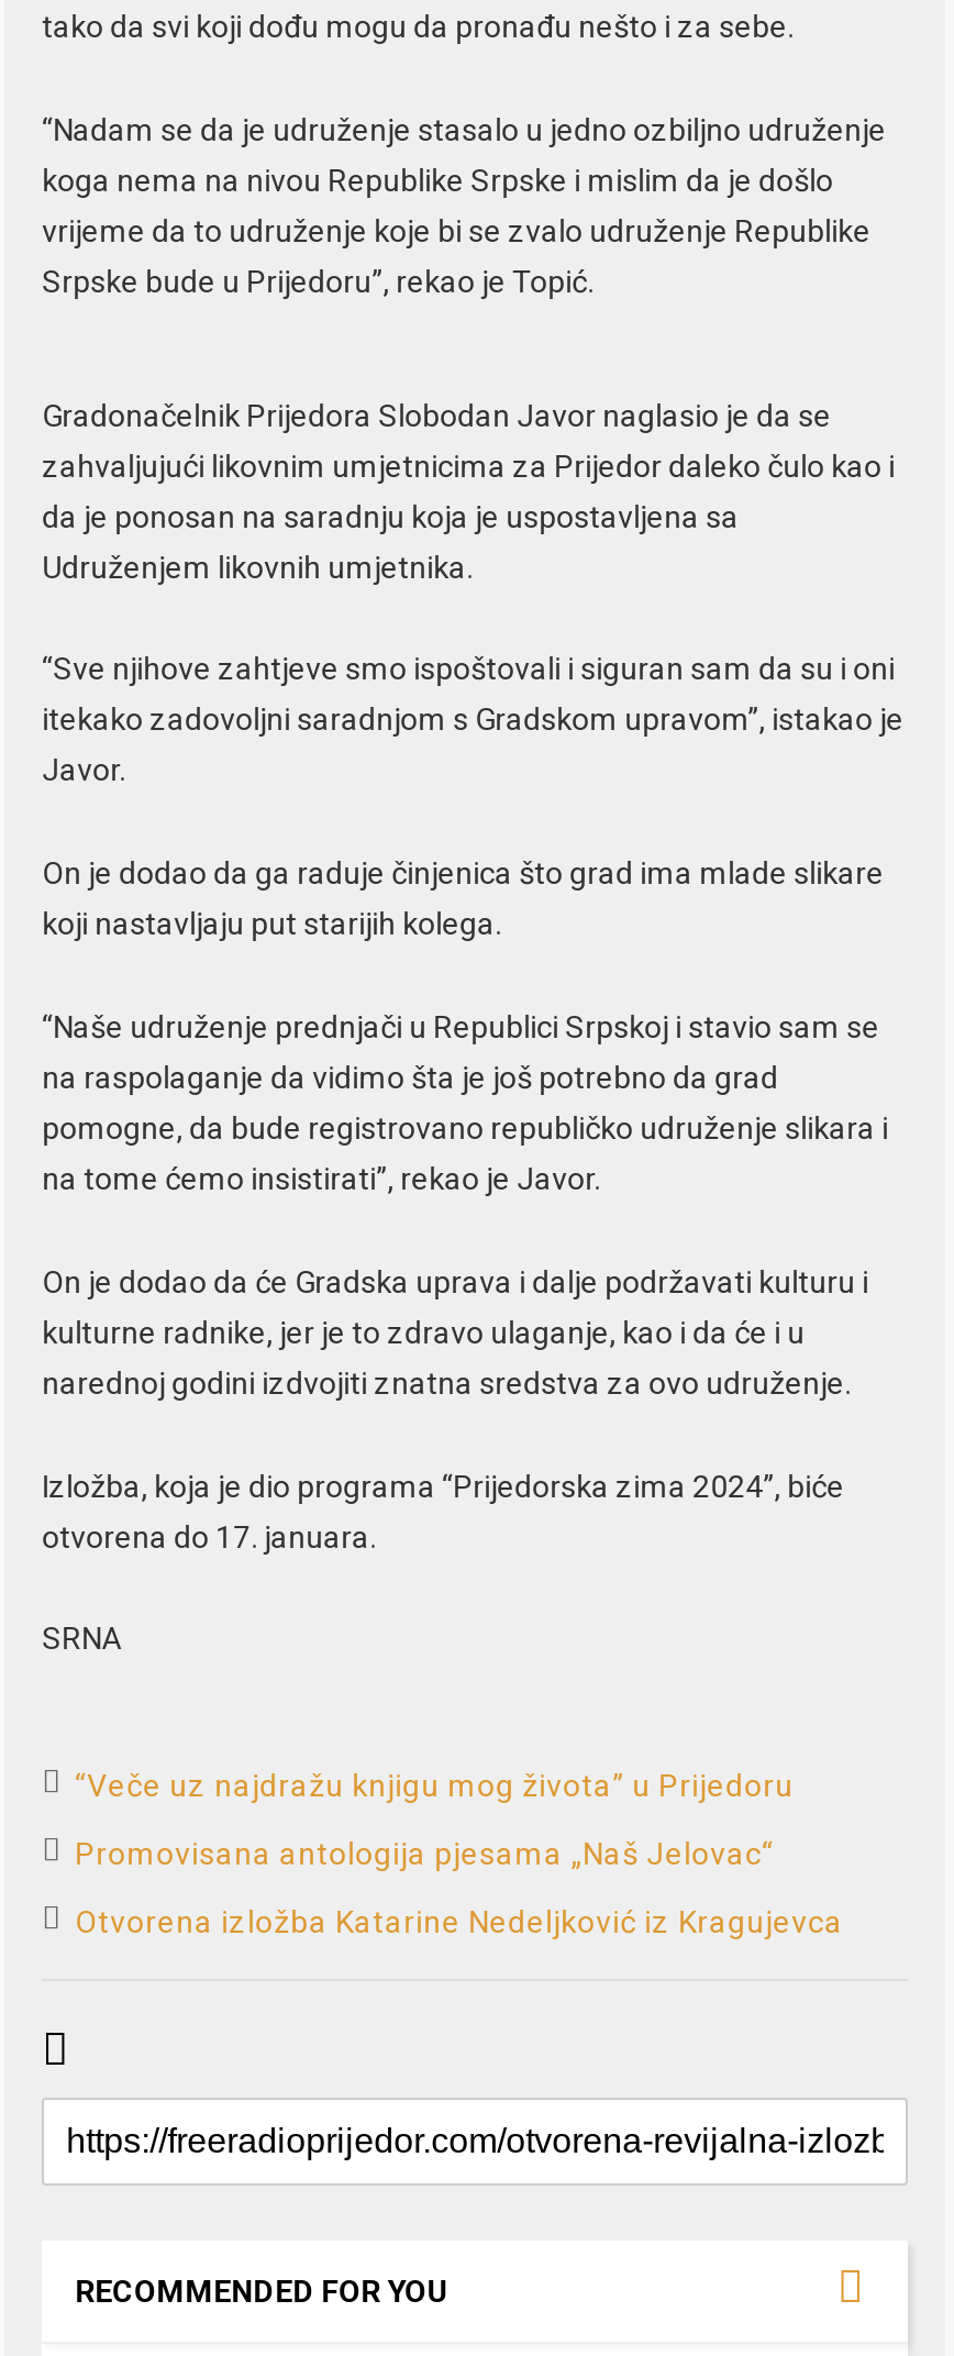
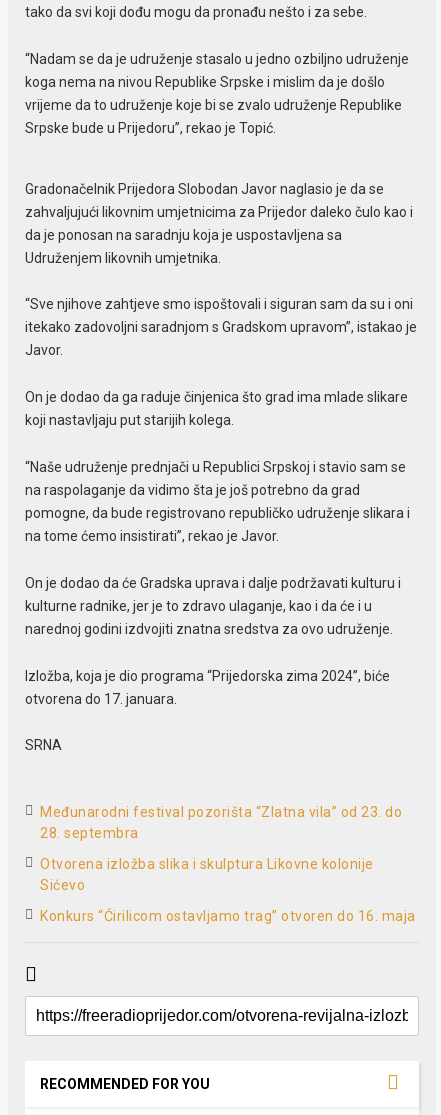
[75,1768,794,1803] “Veče uz najdražu knjigu mog života” u Prijedoru -> [40,804,402,841] Međunarodni festival pozorišta “Zlatna vila” od 23. do | 28. septembra
[75,1836,774,1872] Promovisana antologija pjesama „Naš Jelovac“ -> [40,856,374,893] Otvorena izložba slika i skulptura Likovne kolonije | Sićevo
[75,1905,843,1940] Otvorena izložba Katarine Nedeljković iz Kragujevca -> [40,908,416,924] Konkurs “Ćirilicom ostavljamo trag” otvoren do 16. maja

